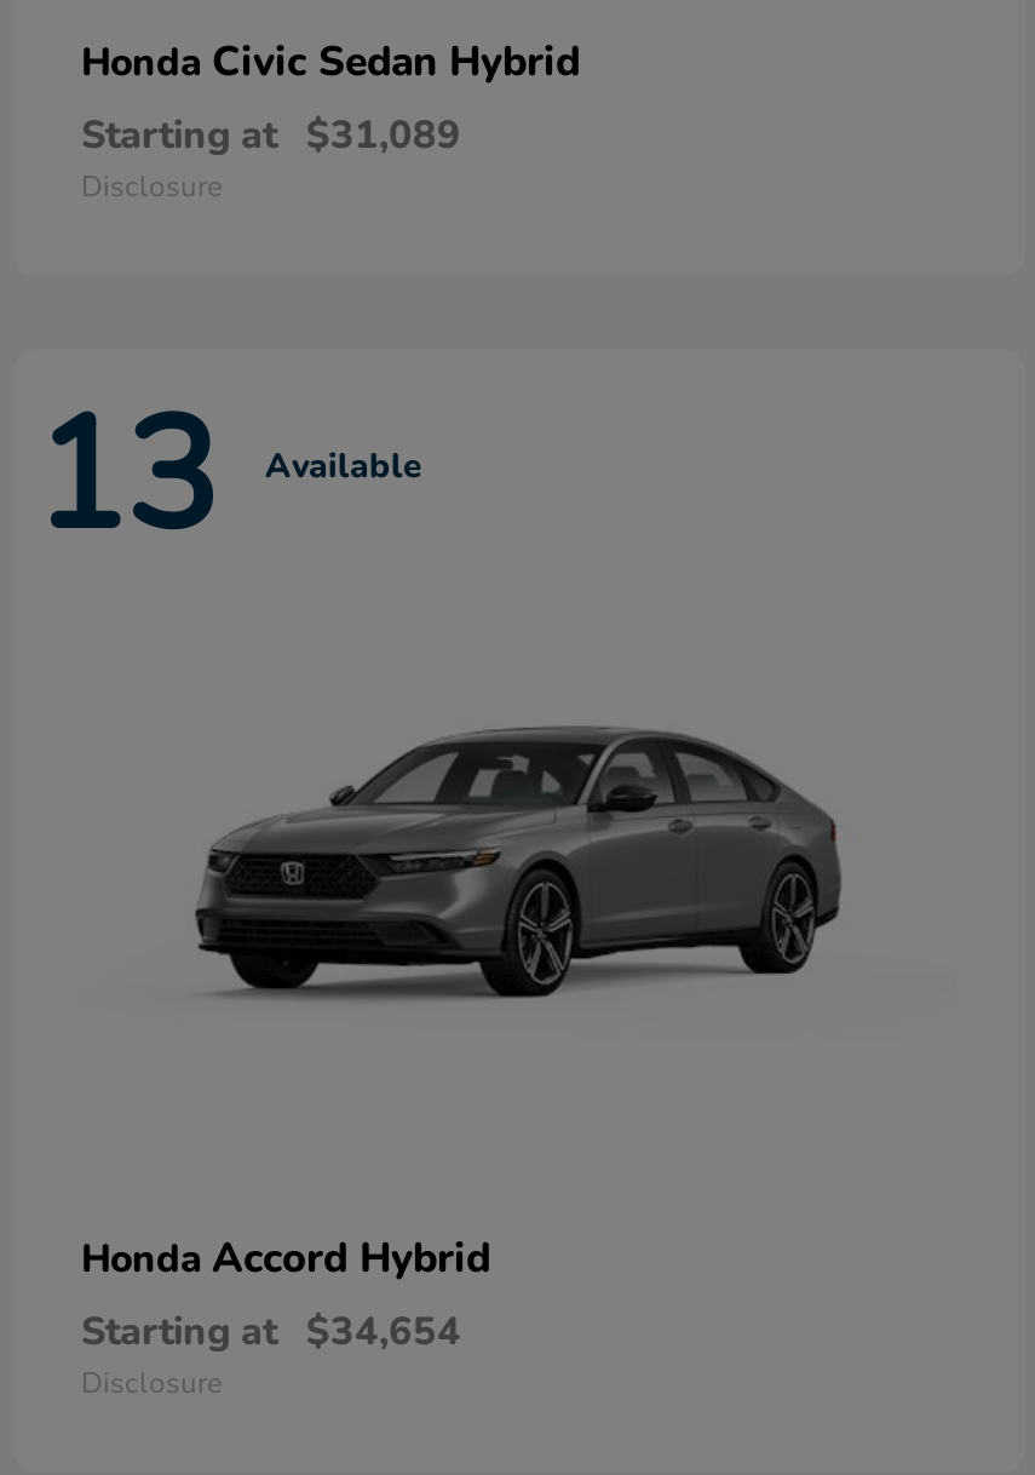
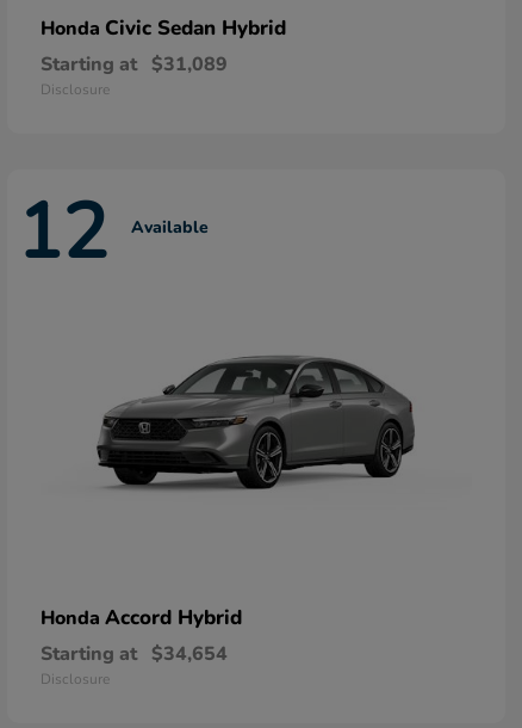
[33,369,422,582] 13 Available -> [17,180,209,285] 12 Available

